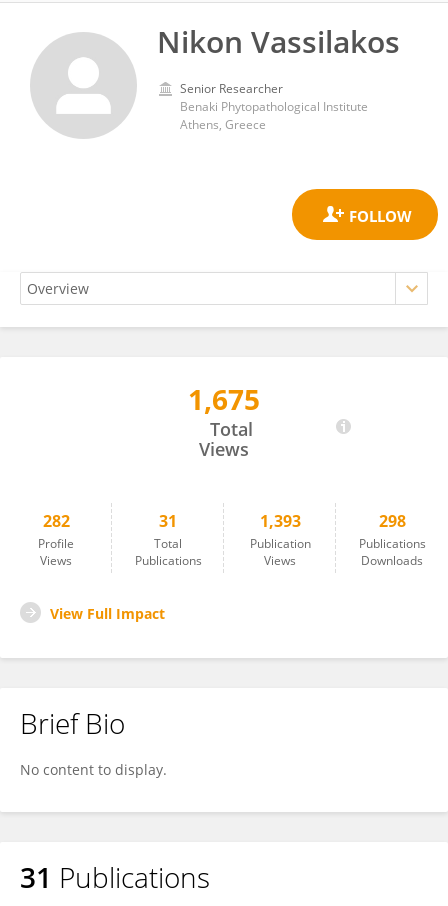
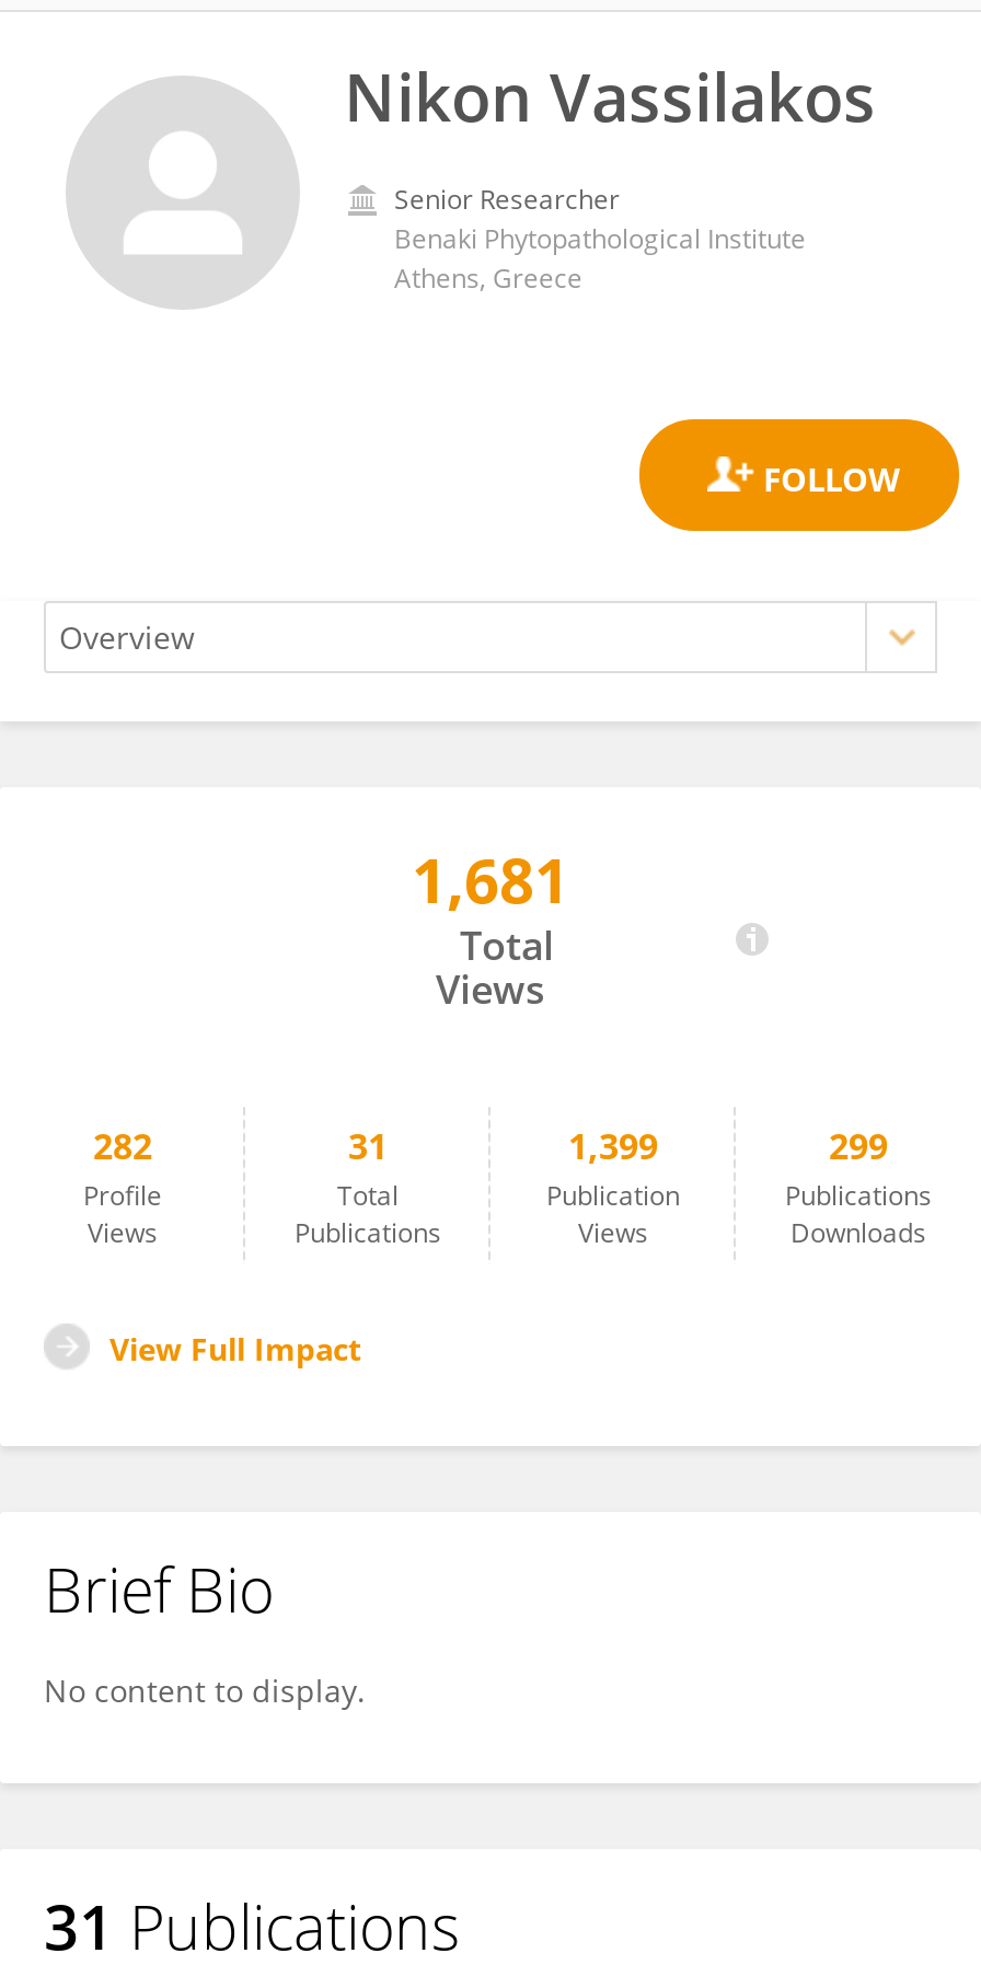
[188,380,260,418] 1,675 -> [412,837,569,921] 1,681
[259,510,300,532] 1,393 -> [568,1122,658,1170] 1,399
[378,510,405,532] 298 -> [829,1122,888,1170] 299

